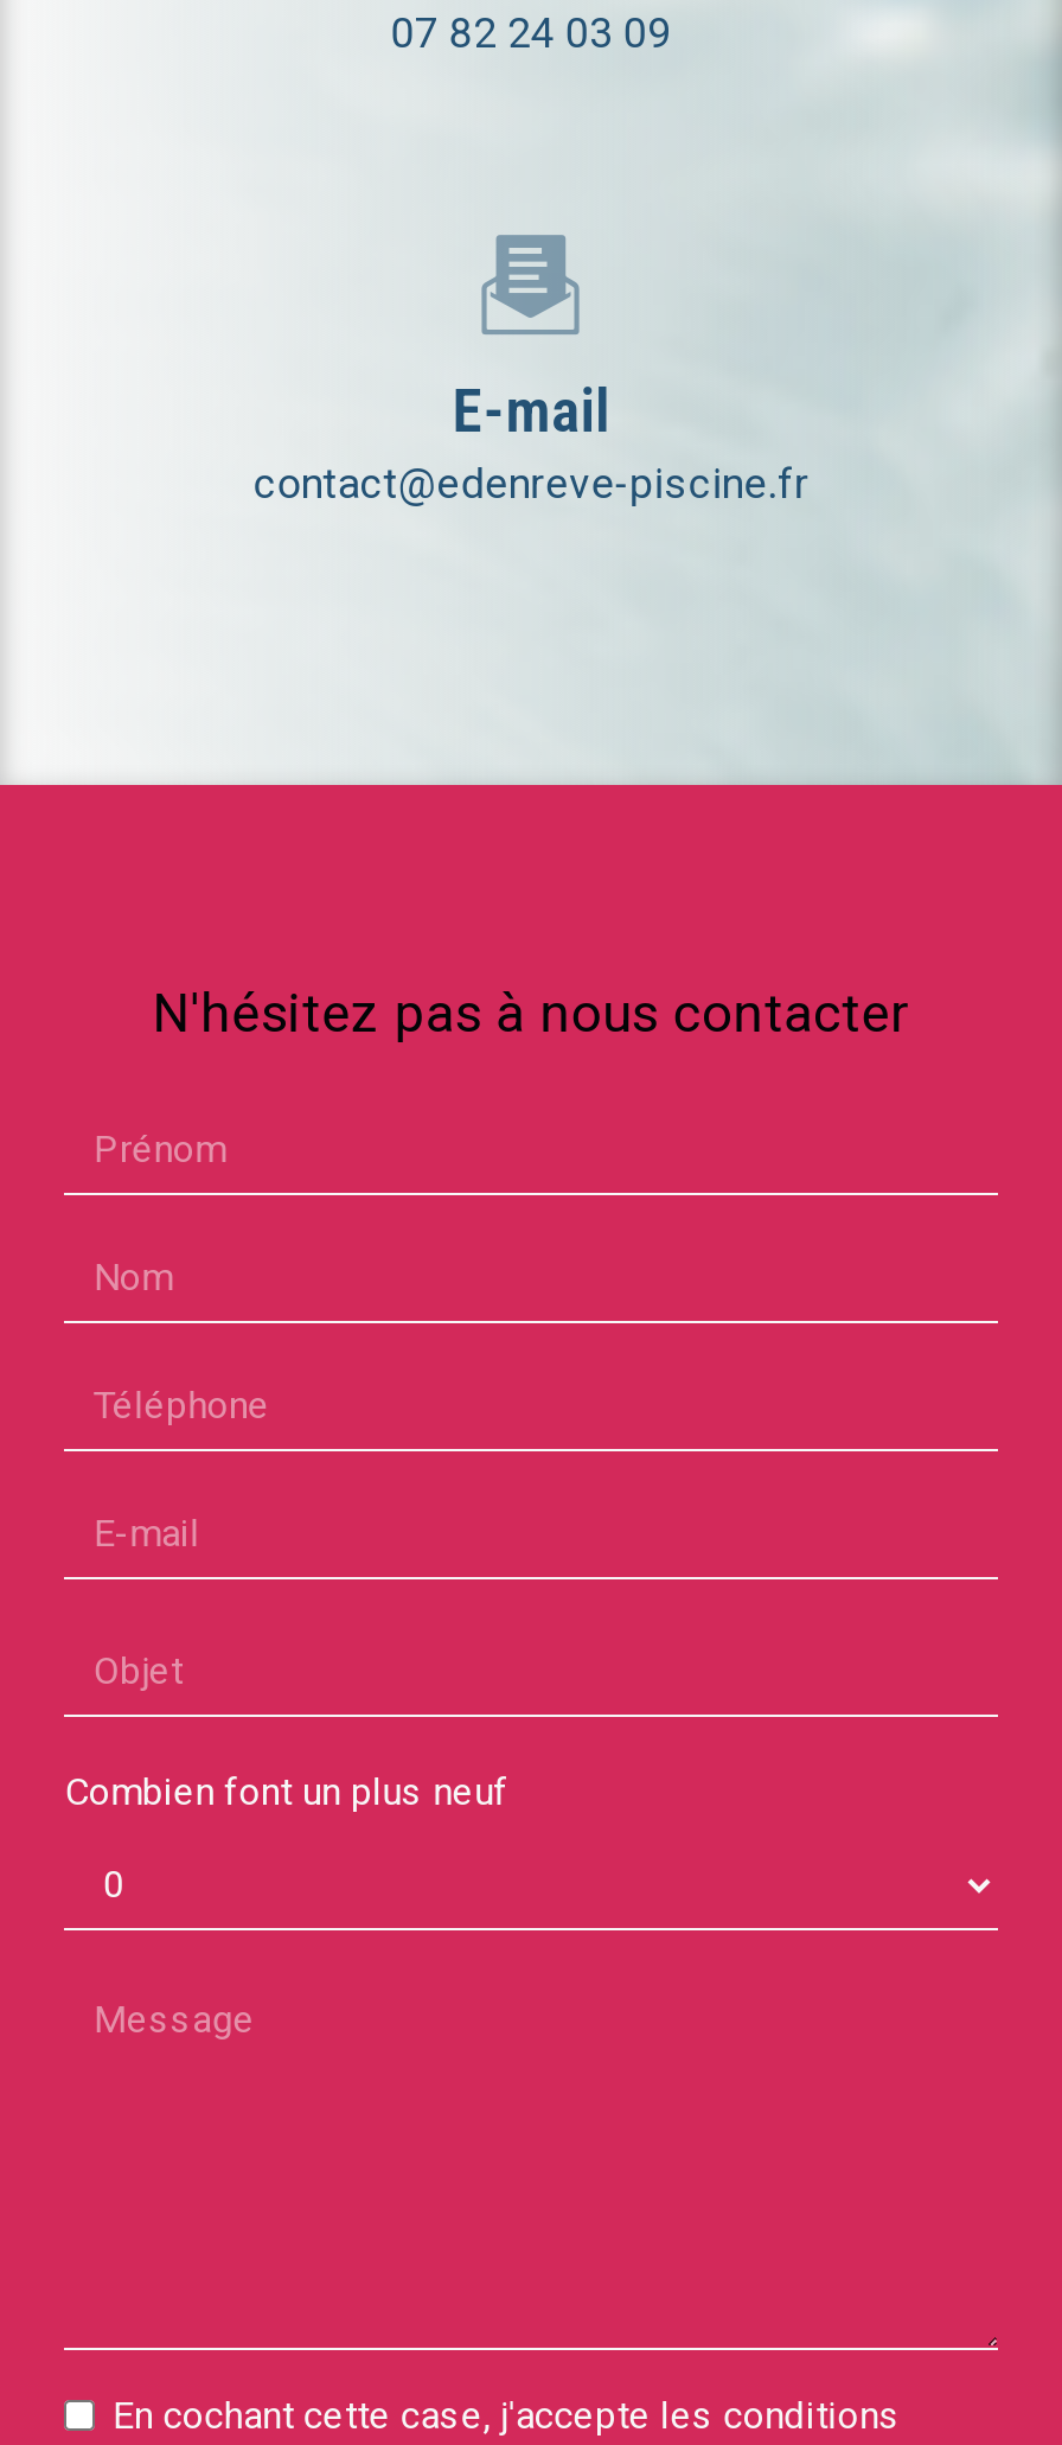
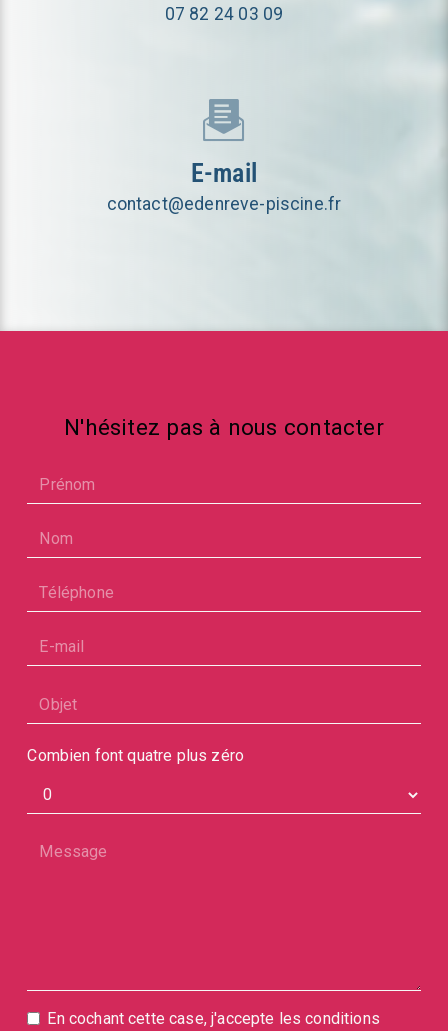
[65,1770,508,1815] Combien font un plus neuf -> [27,746,244,765] Combien font quatre plus zéro

